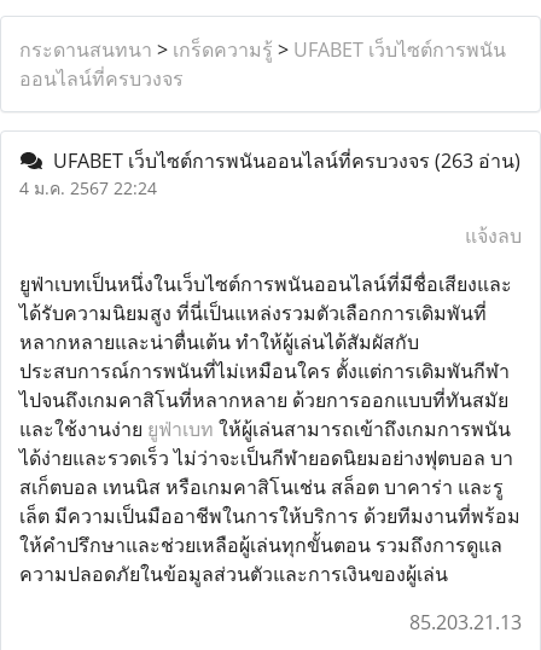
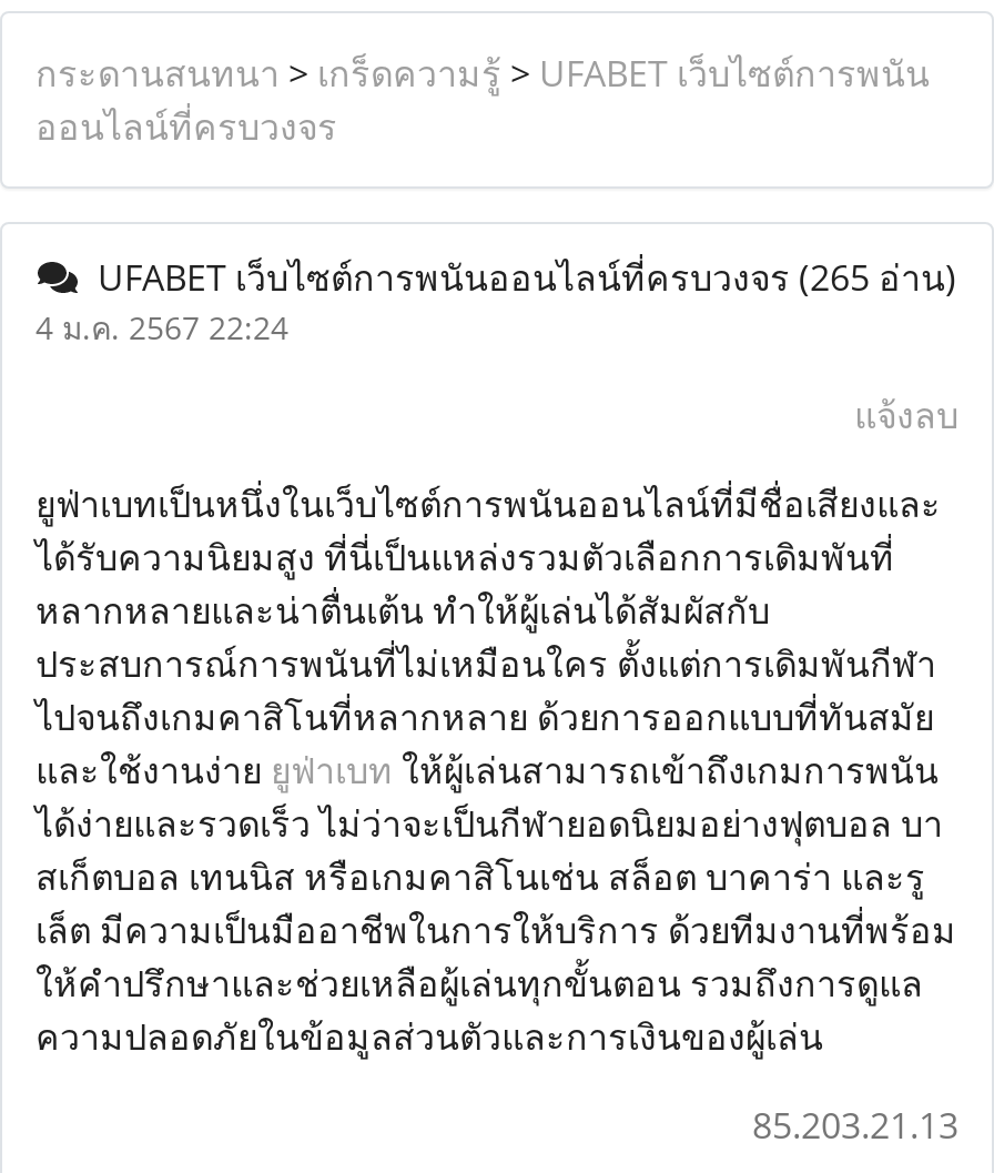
[43,147,520,174] UFABET เว็บไซต์การพนันออนไลน์ที่ครบวงจร(263 อ่าน) -> [80,253,956,302] UFABET เว็บไซต์การพนันออนไลน์ที่ครบวงจร(265 อ่าน)

